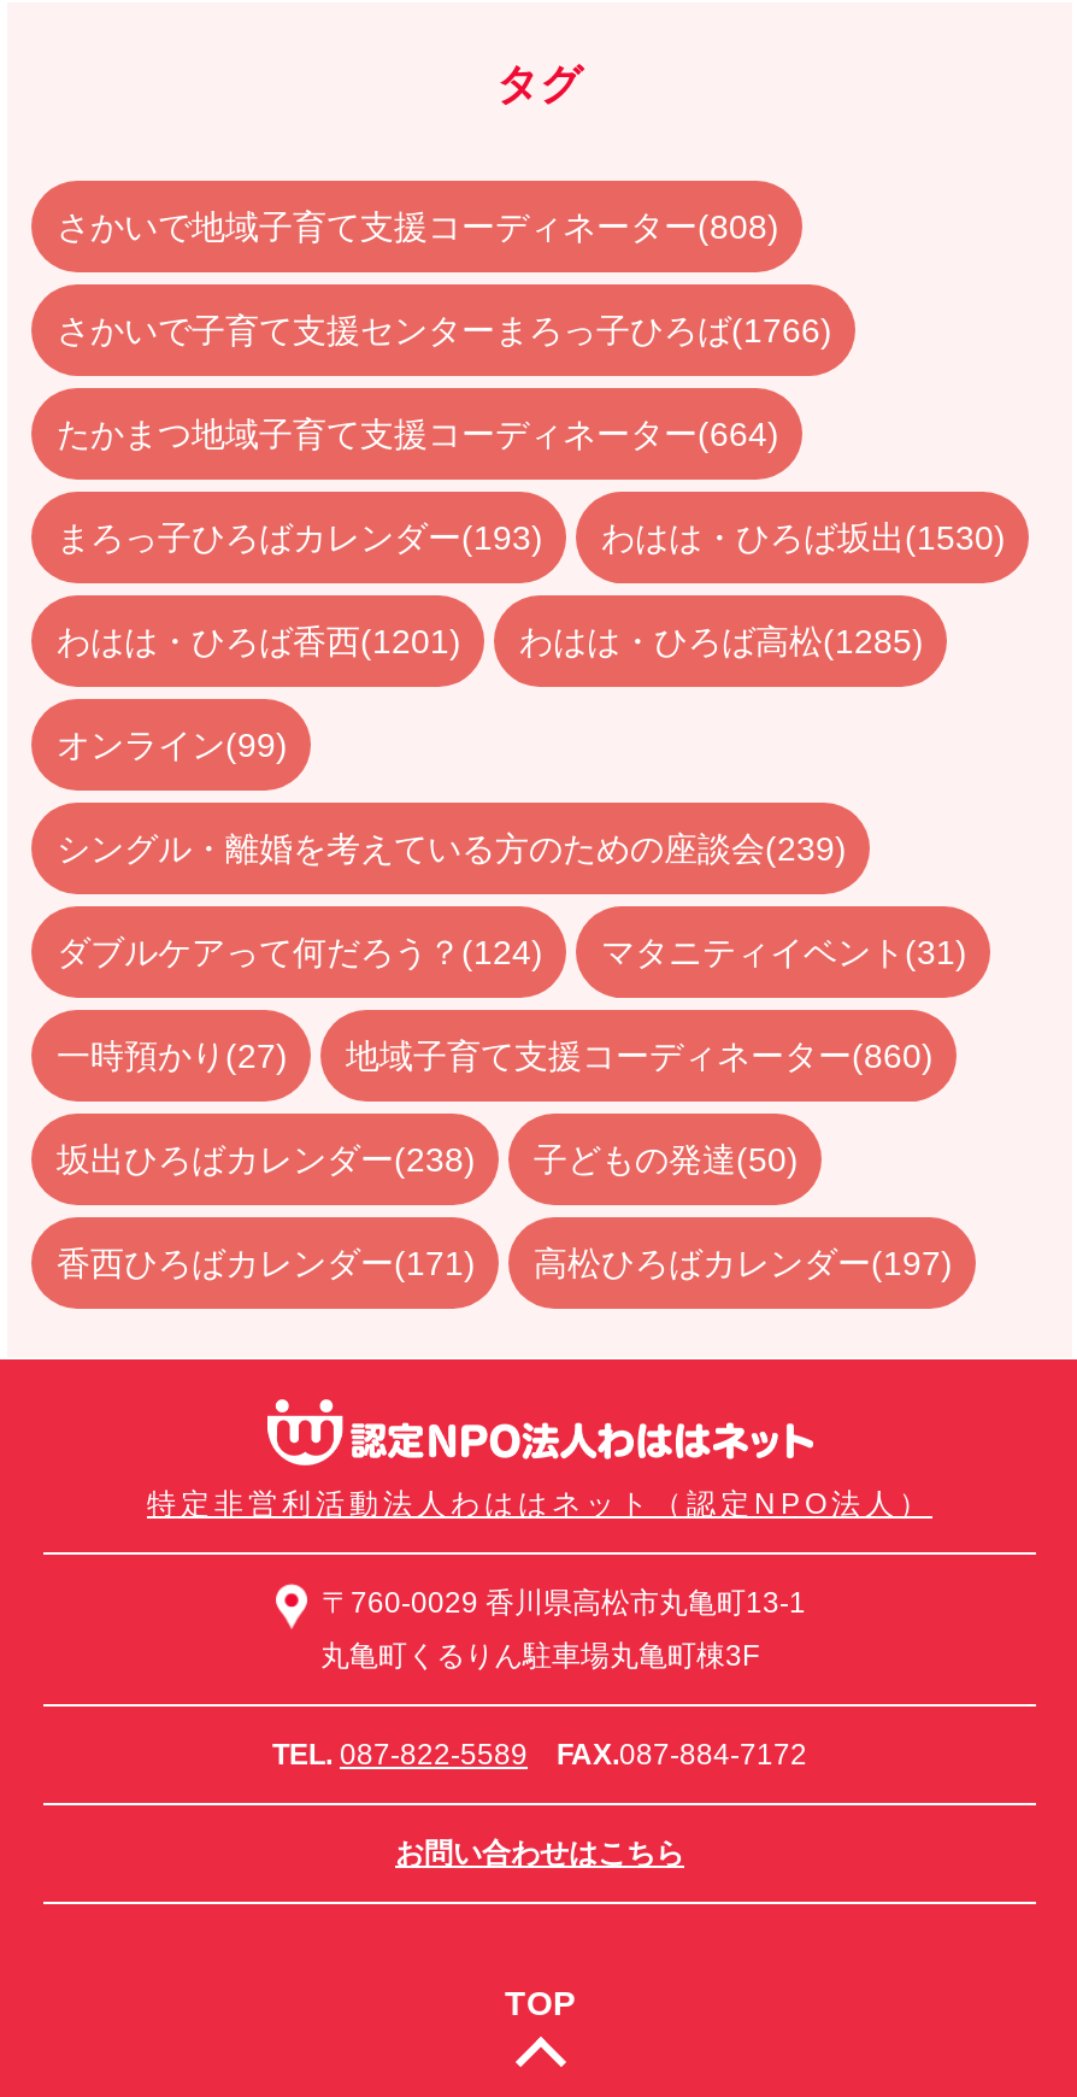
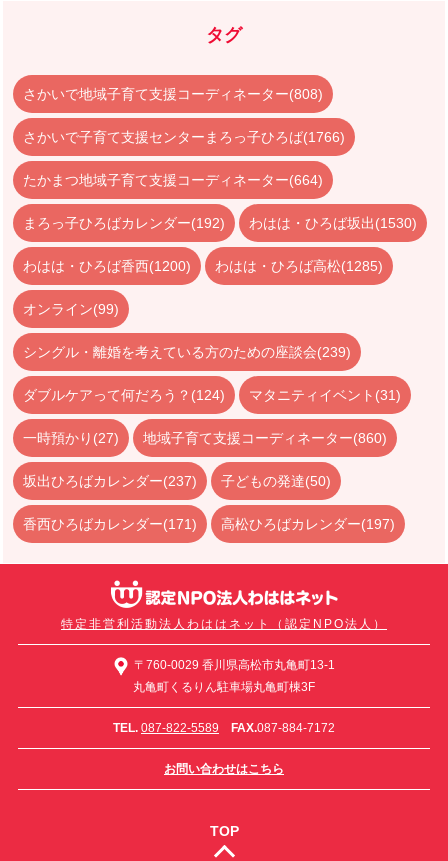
[56,519,543,558] まろっ子ひろばカレンダー(193) -> [23,215,225,231] まろっ子ひろばカレンダー(192)
[56,623,461,662] わはは・ひろば香西(1201) -> [23,258,191,274] わはは・ひろば香西(1200)
[56,1141,476,1180] 坂出ひろばカレンダー(238) -> [23,473,197,489] 坂出ひろばカレンダー(237)

